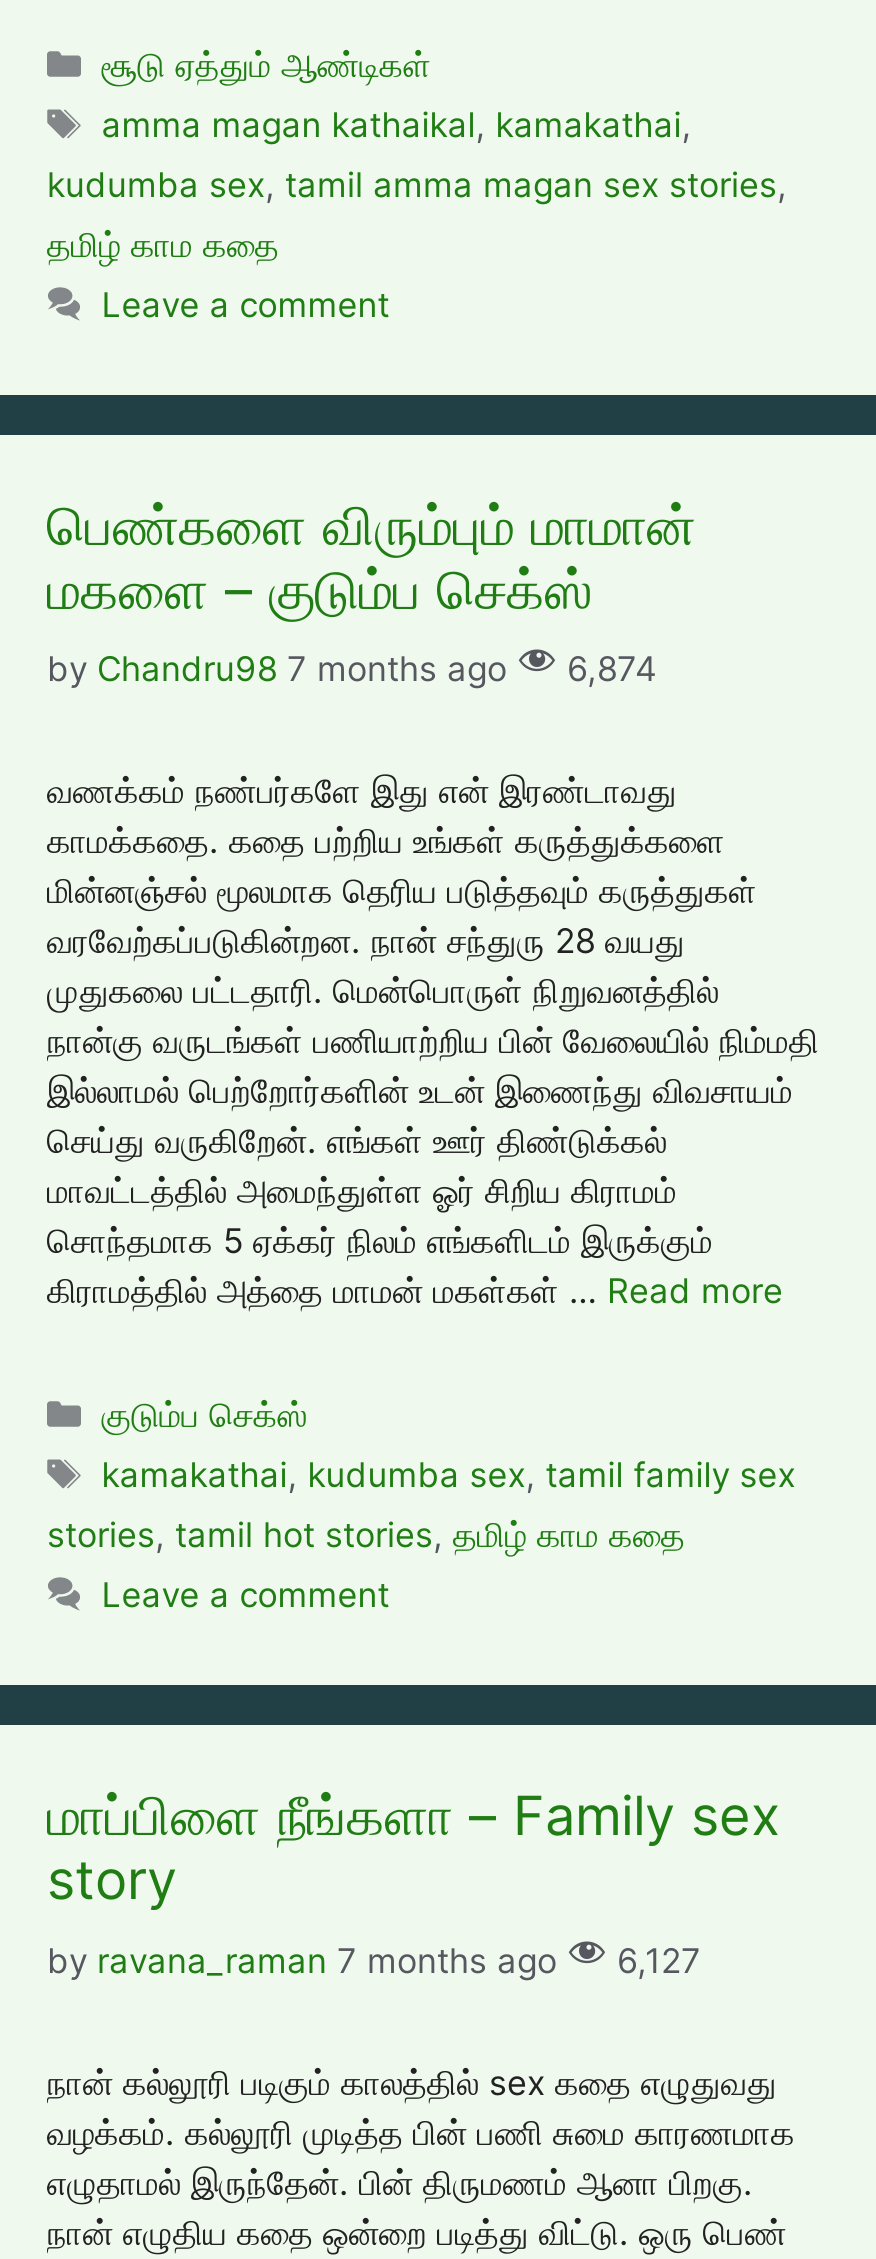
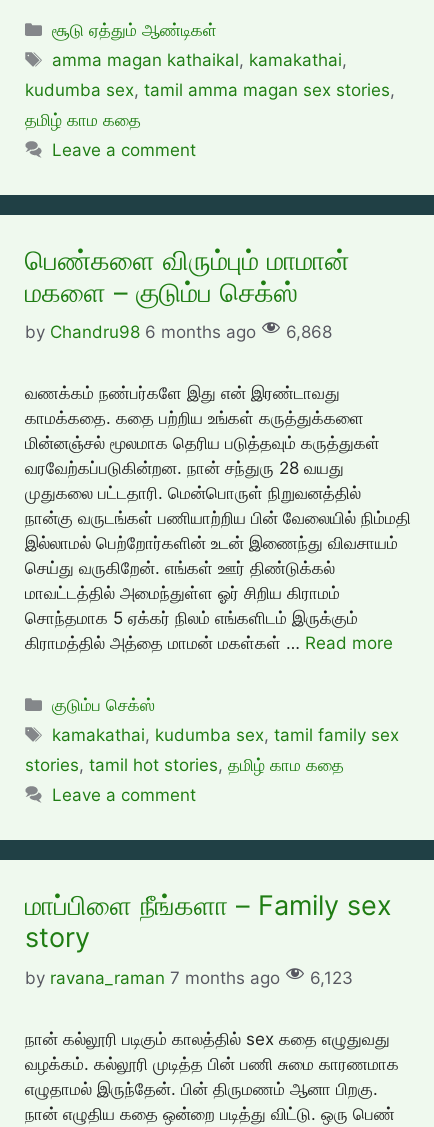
[47,649,507,689] by Chandru98 7 months ago -> [25,322,256,342] by Chandru98 6 months ago
[567,649,657,689] 6,874 -> [286,322,332,342] 6,868
[47,1940,701,1980] by ravana_raman 7 months ago 6,127 -> [25,967,353,987] by ravana_raman 7 months ago 6,123

